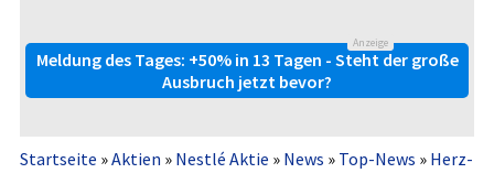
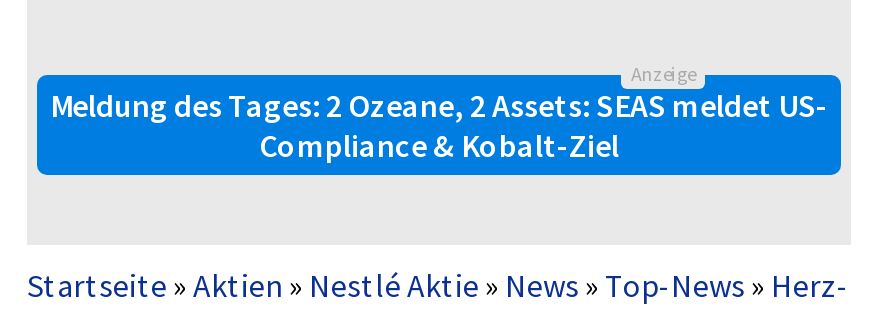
[36,48,458,92] Meldung des Tages: +50% in 13 Tagen - Steht der große | Ausbruch jetzt bevor? -> [50,84,828,164] Meldung des Tages: 2 Ozeane, 2 Assets: SEAS meldet US- | Compliance & Kobalt-Ziel

